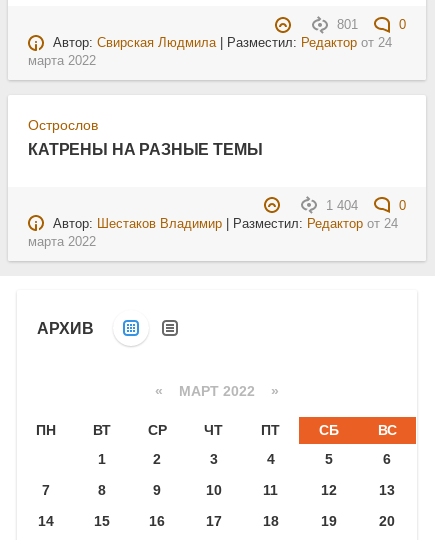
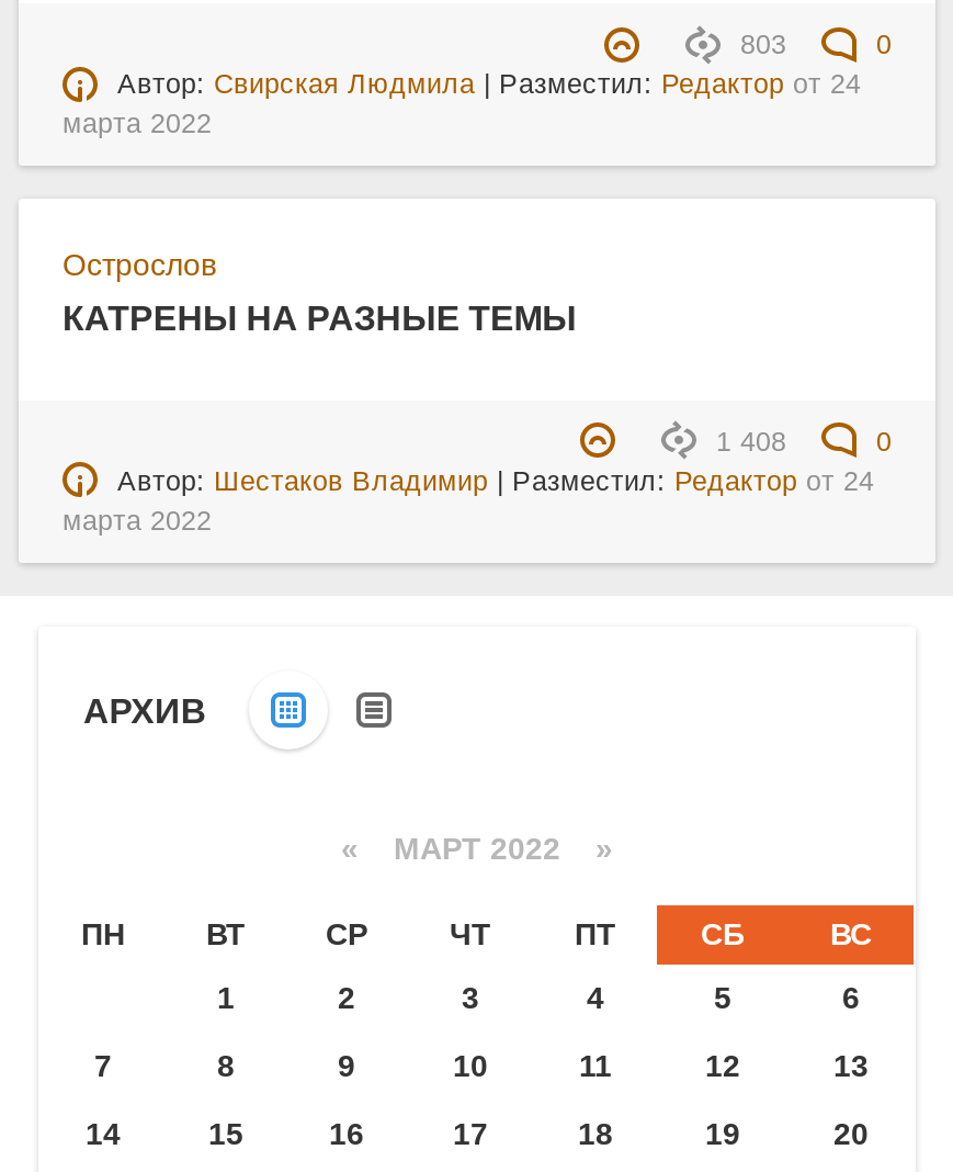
[333,18,358,32] 801 -> [731,31,786,61] 803
[322,199,358,213] 1 404 -> [707,427,786,457] 1 408

